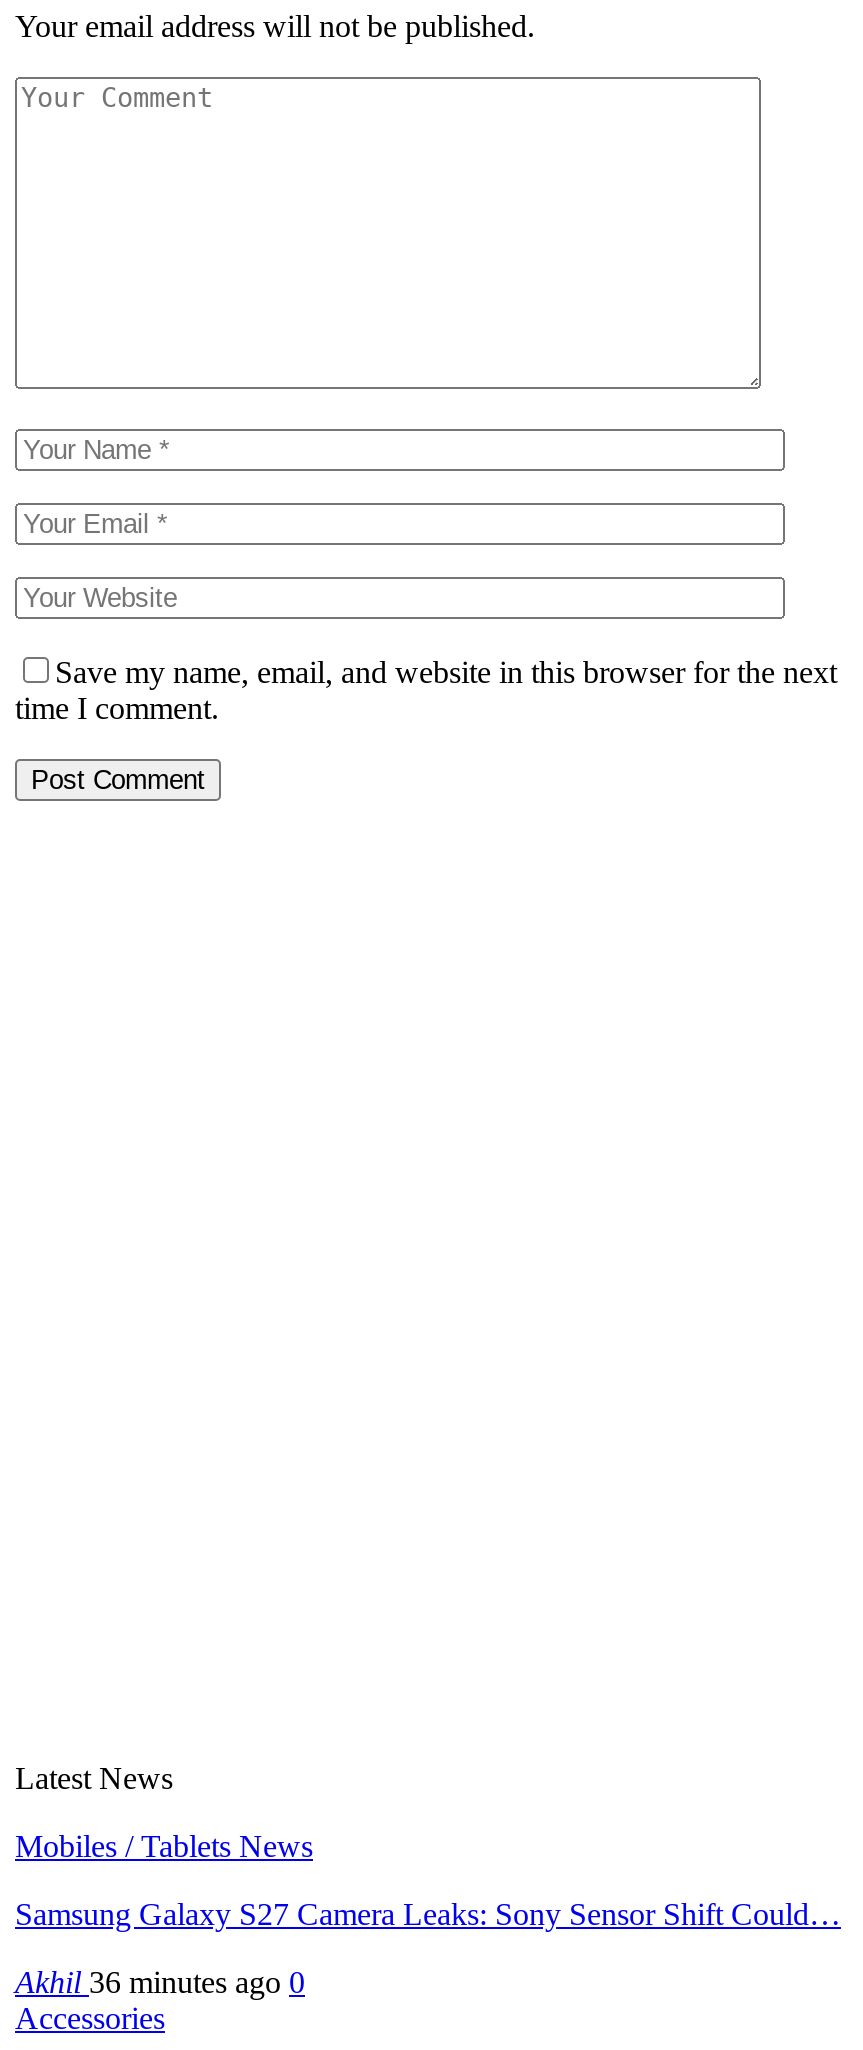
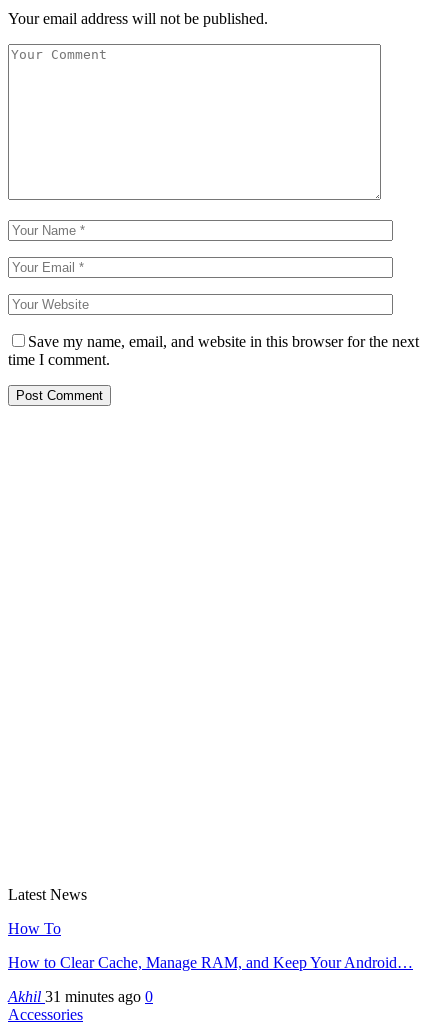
[15,1828,313,1862] Mobiles / Tablets News -> [8,920,61,937] How To
[15,1896,841,1930] Samsung Galaxy S27 Camera Leaks: Sony Sensor Shift Could… -> [8,954,413,971] How to Clear Cache, Manage RAM, and Keep Your Android…
[15,1964,305,1998] Akhil 36 minutes ago 0 -> [8,988,153,1005] Akhil 31 minutes ago 0

